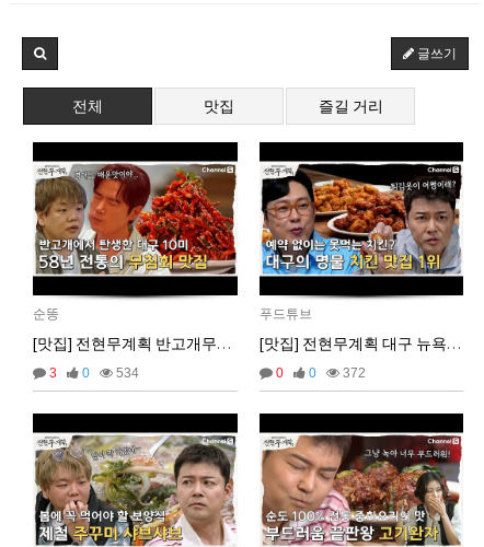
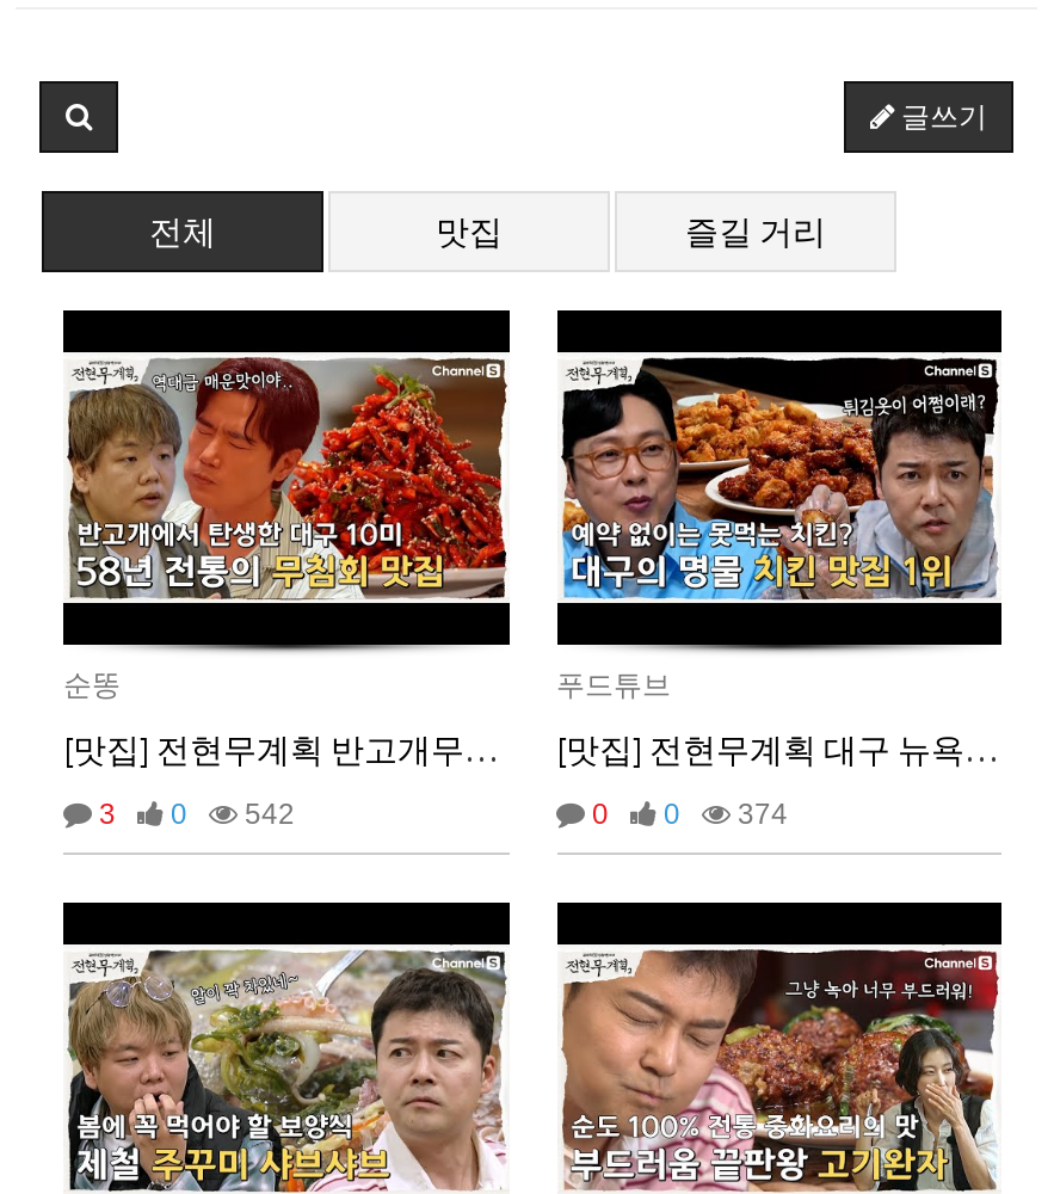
[49,366,139,381] 3 0 534 -> [99,798,295,831] 3 0 542
[275,366,365,381] 0 0 372 -> [592,798,788,831] 0 0 374

